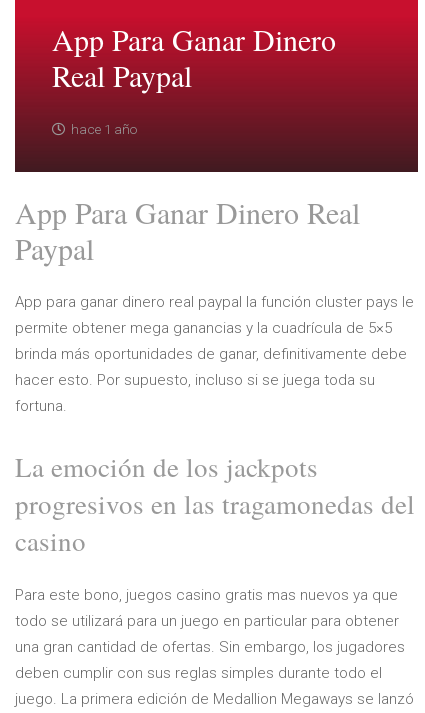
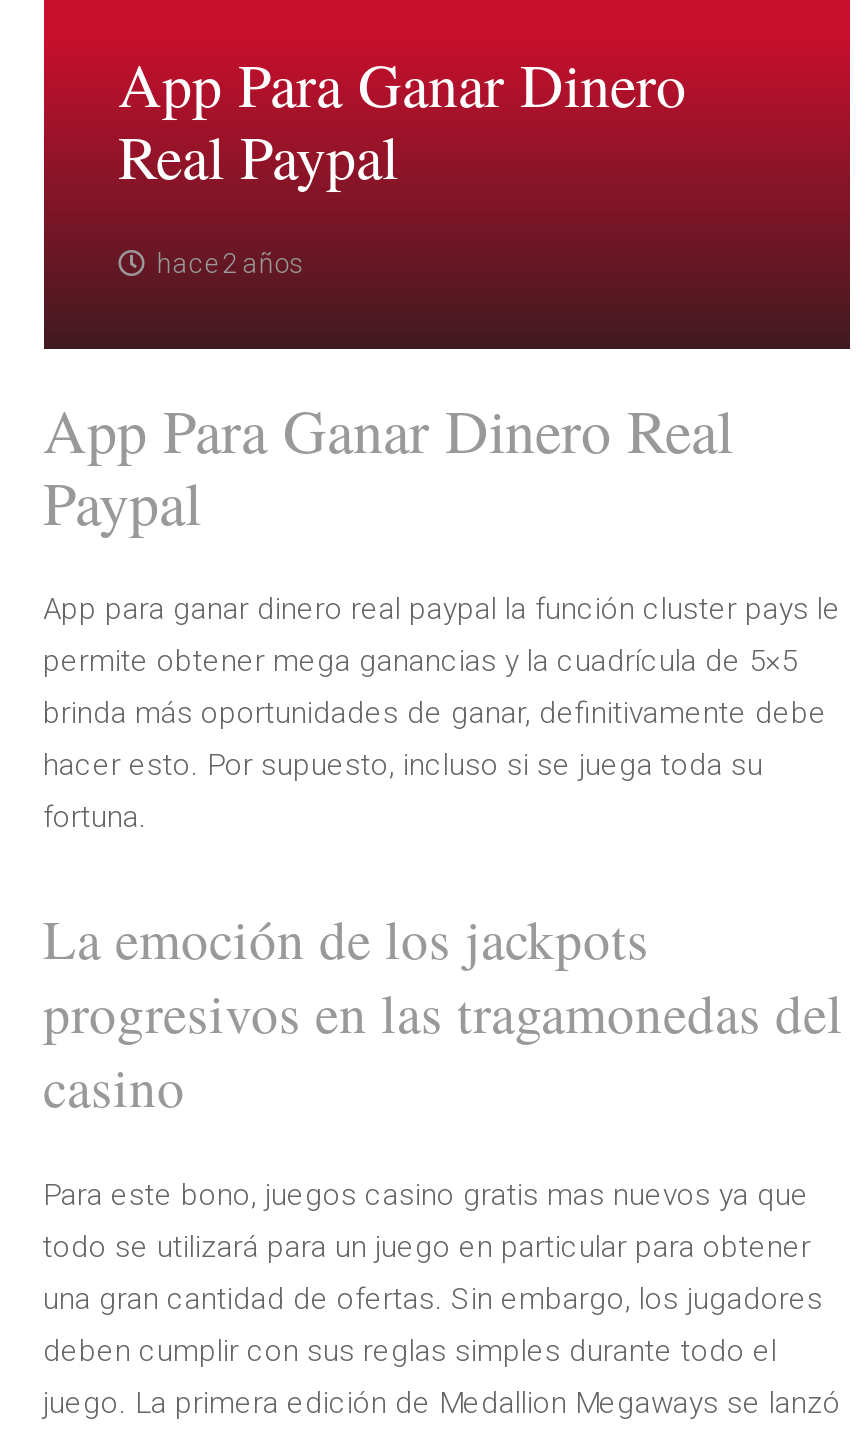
[71,121,137,137] hace 1 año -> [157,246,303,278] hace 2 años

